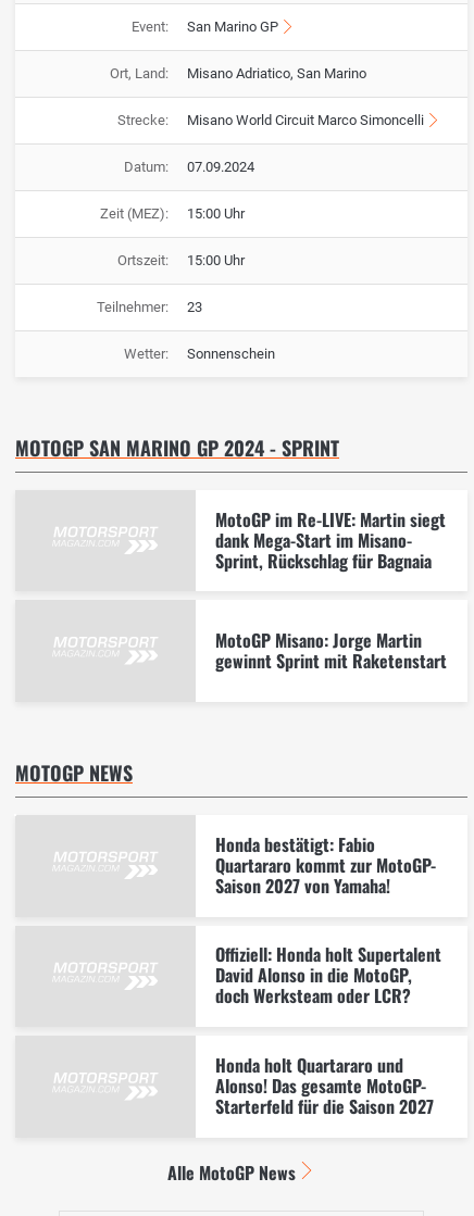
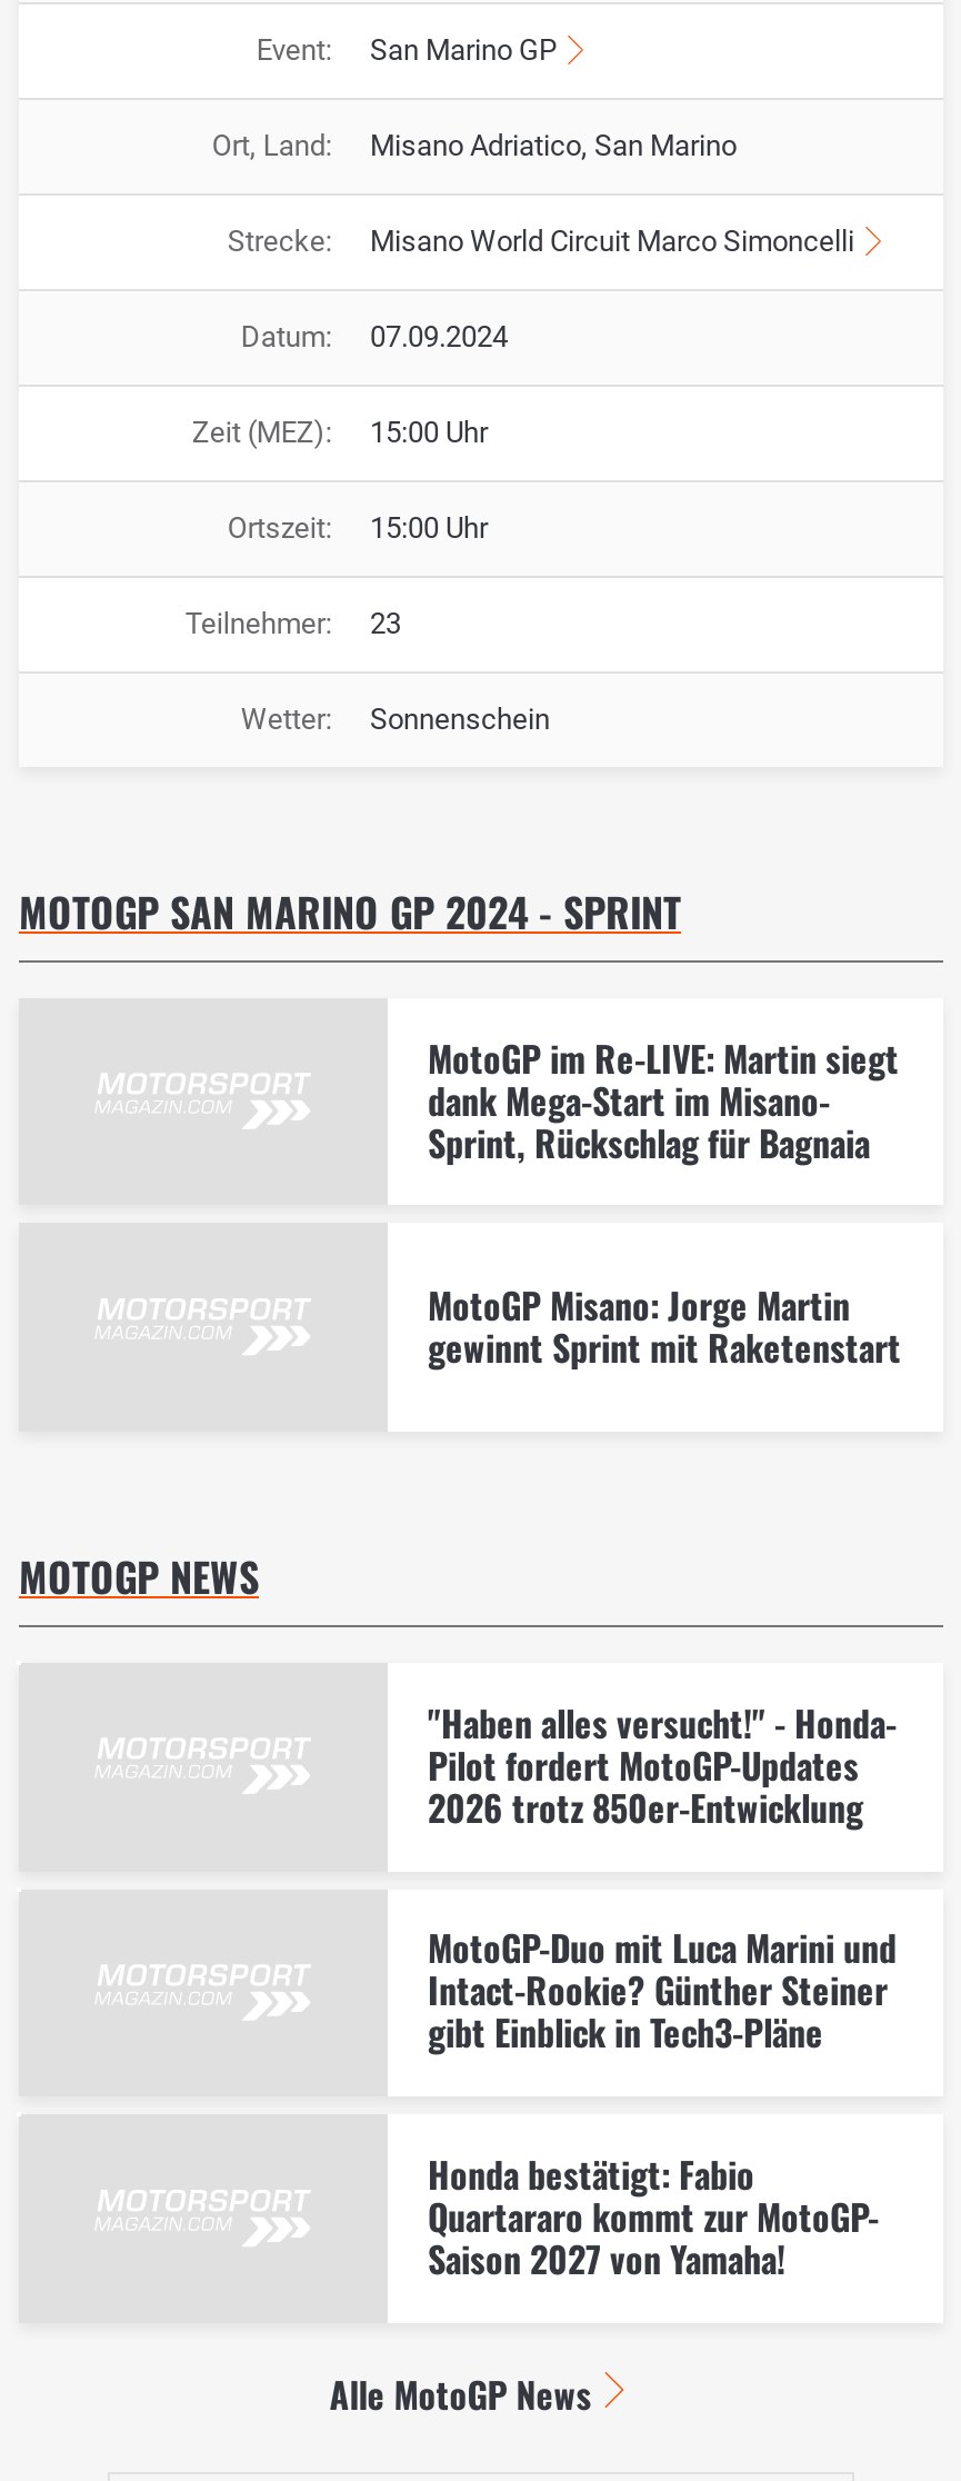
none -> [428,1696,897,2059] "Haben alles versucht!" - Honda- | Pilot fordert MotoGP-Updates | 2026 trotz 850er-Entwicklung | MotoGP-Duo mit Luca Marini und | Intact-Rookie? Günther Steiner | gibt Einblick in Tech3-Pläne
moved [215,831,436,898] -> [428,2147,879,2285]: Honda bestätigt: Fabio | Quartararo kommt zur MotoGP- | Saison 2027 von Yamaha!
[215,941,441,1119] Offiziell: Honda holt Supertalent | David Alonso in die MotoGP, | doch Werksteam oder LCR? | Honda holt Quartararo und | Alonso! Das gesamte MotoGP- | Starterfeld für die Saison 2027 -> none

